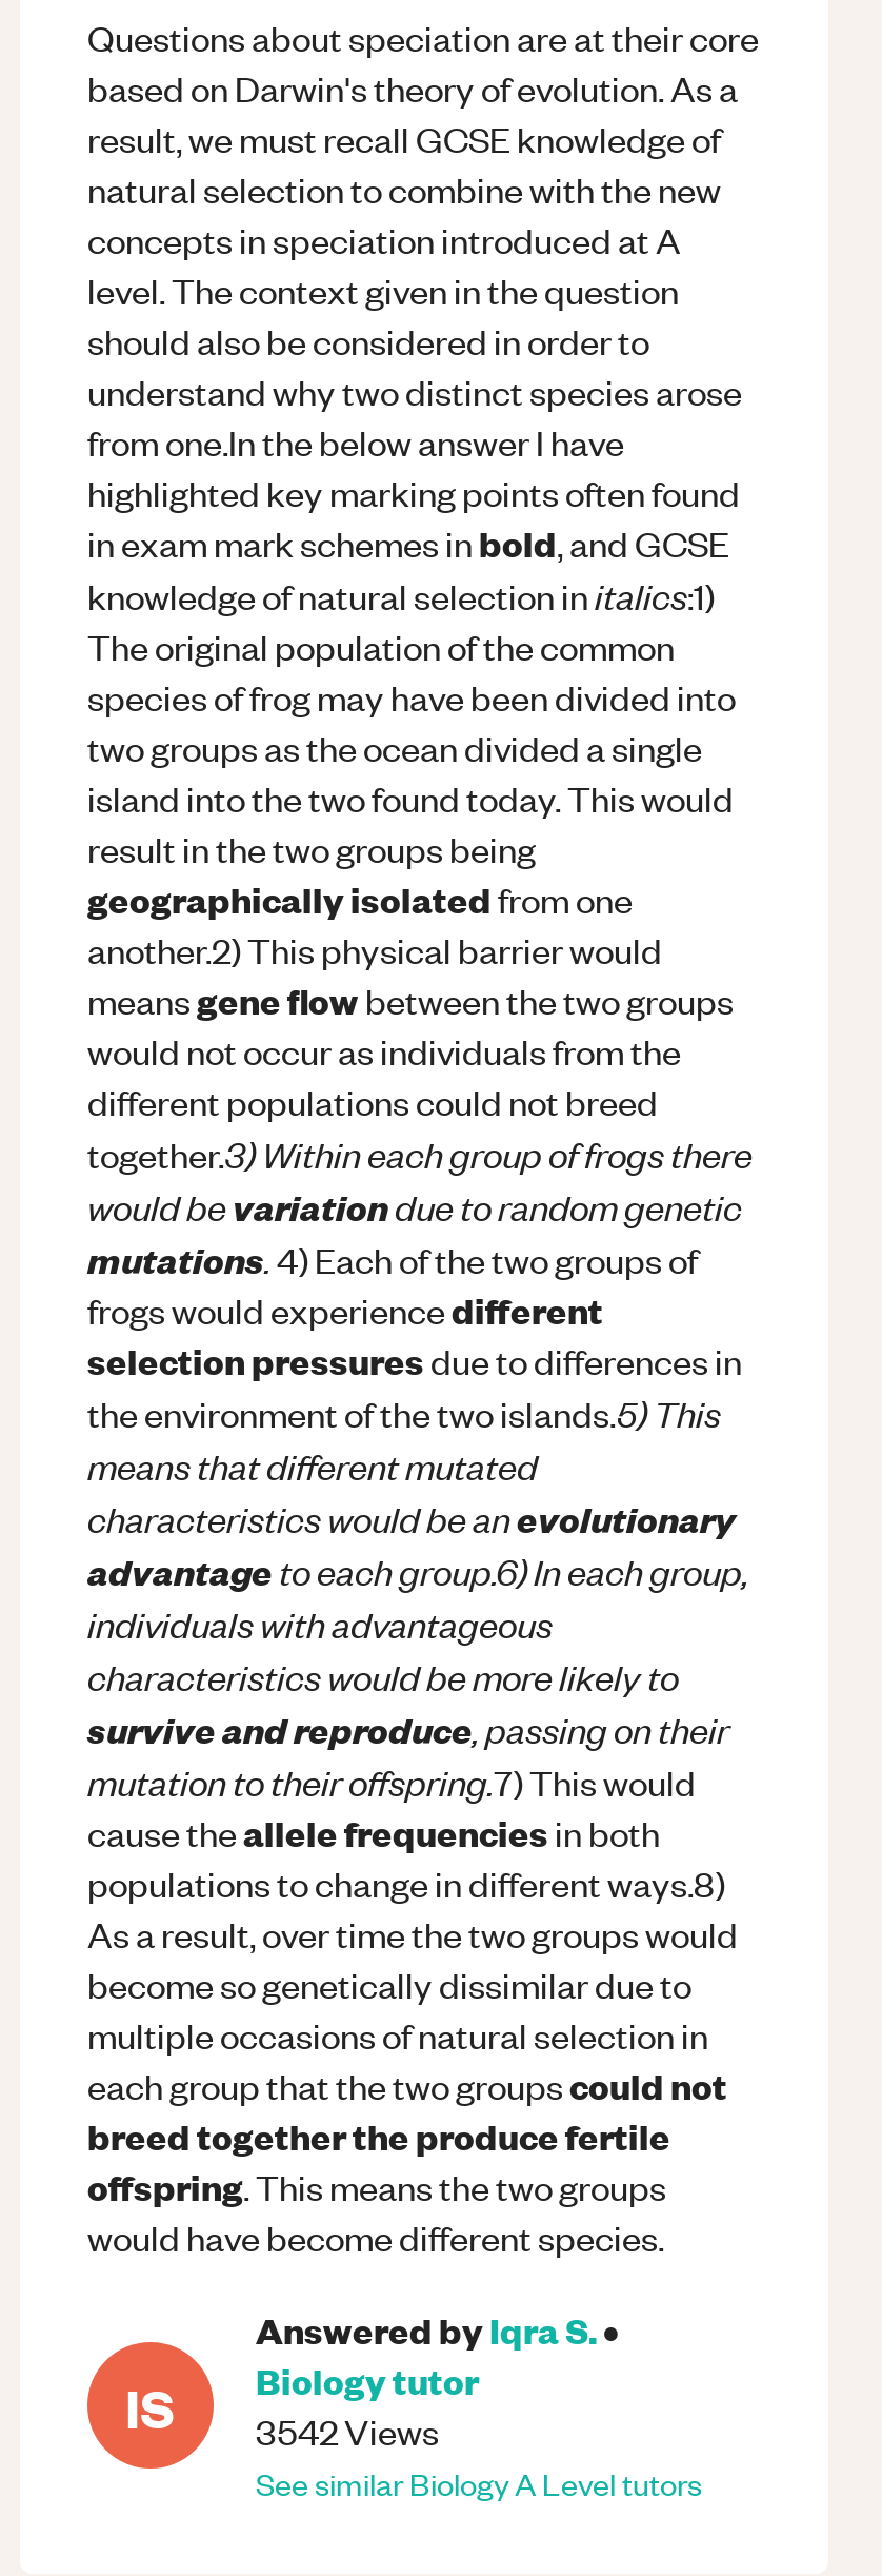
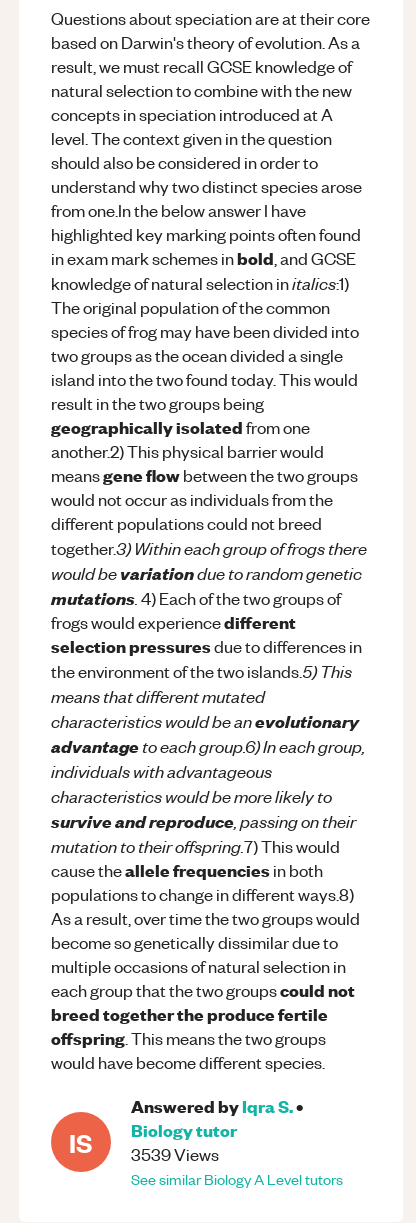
[125,2355,479,2454] IS 3542 Views Biologytutor -> [69,1118,237,1165] IS 3539 Views Biologytutor

